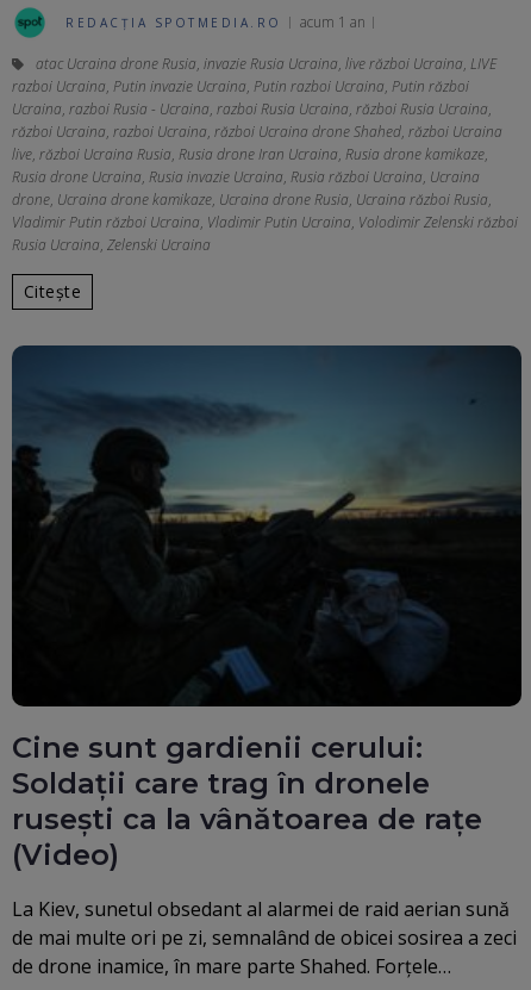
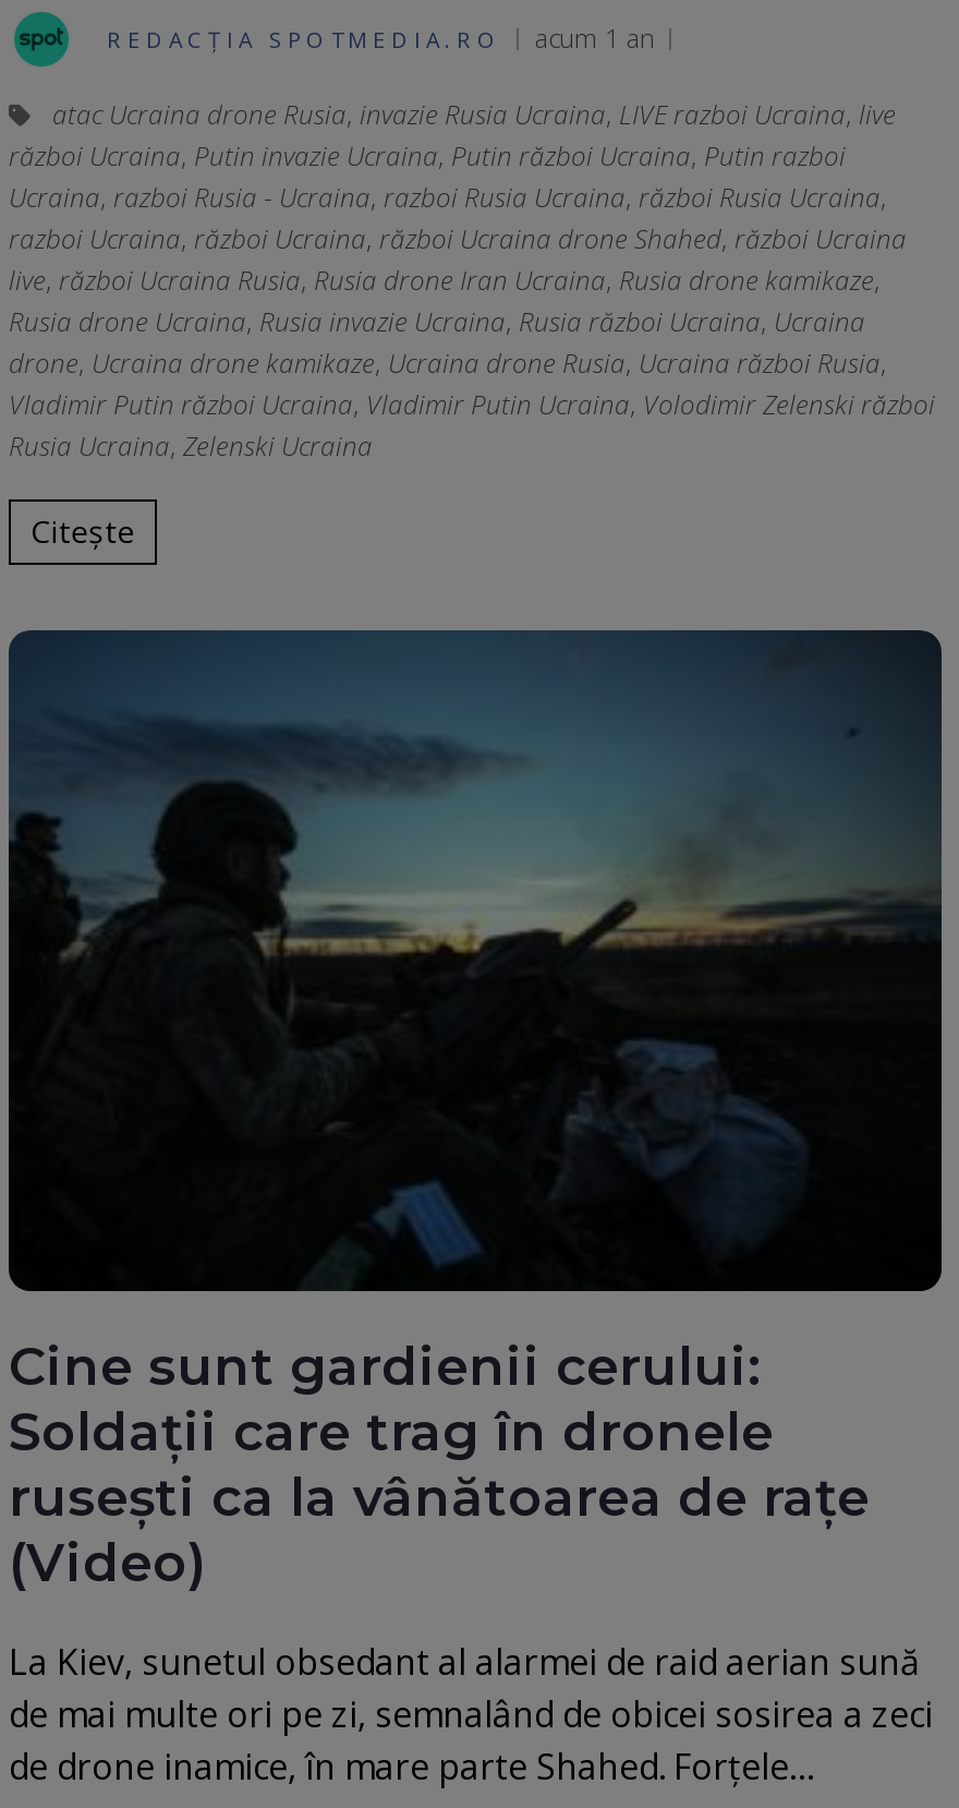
[36,53,496,73] atac Ucraina drone Rusia, invazie Rusia Ucraina, live război Ucraina, LIVE -> [52,95,896,132] atac Ucraina drone Rusia, invazie Rusia Ucraina, LIVE razboi Ucraina, live
[12,76,469,96] razboi Ucraina, Putin invazie Ucraina, Putin razboi Ucraina, Putin război -> [9,137,846,174] război Ucraina, Putin invazie Ucraina, Putin război Ucraina, Putin razboi
[12,121,502,141] război Ucraina, razboi Ucraina, război Ucraina drone Shahed, război Ucraina -> [9,219,907,256] razboi Ucraina, război Ucraina, război Ucraina drone Shahed, război Ucraina

